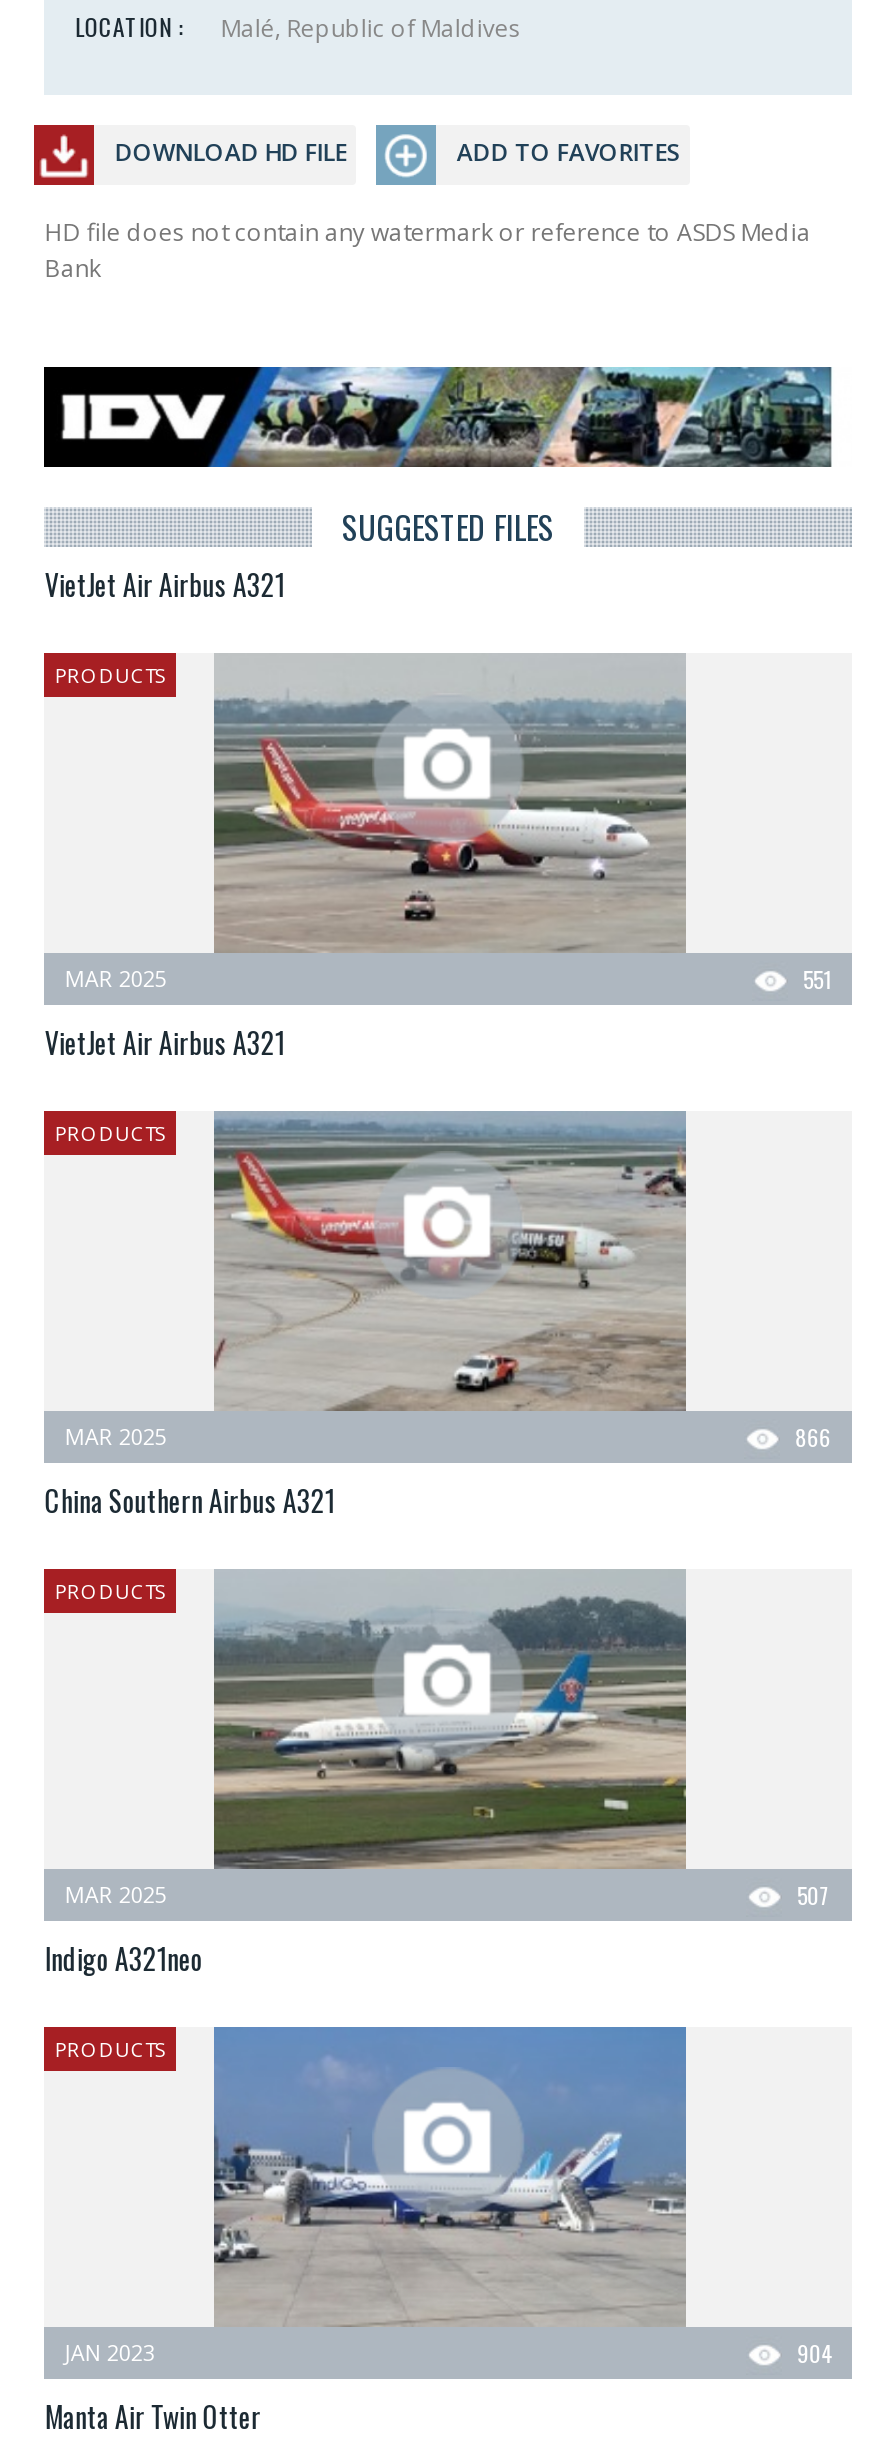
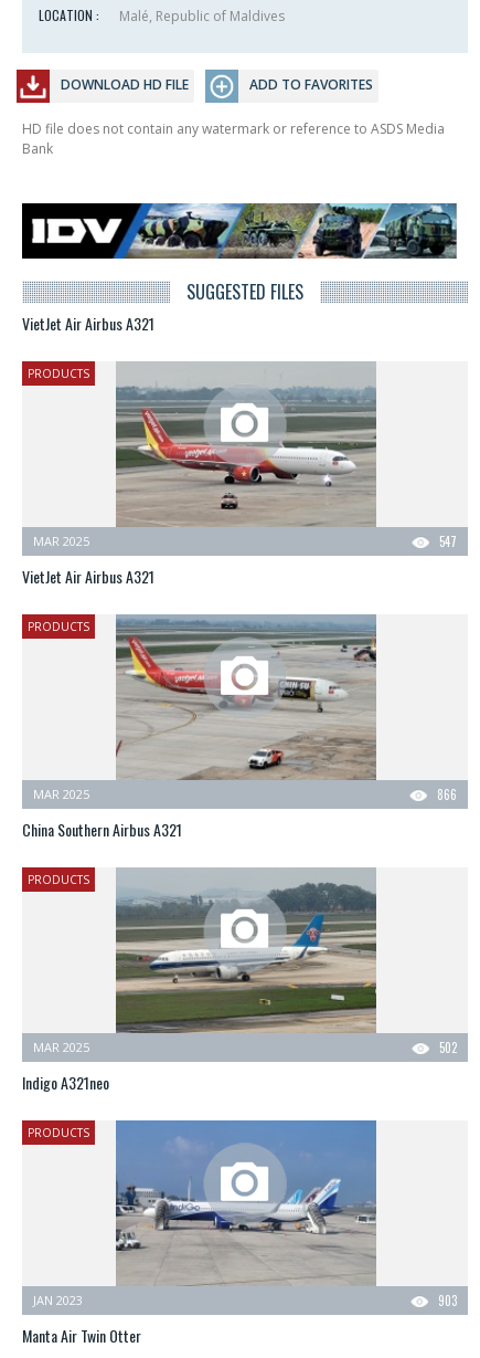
[797,964,831,996] 551 -> [435,533,456,551] 547
[791,1880,831,1912] 507 -> [435,1039,456,1057] 502
[791,2338,831,2370] 904 -> [434,1292,456,1310] 903

